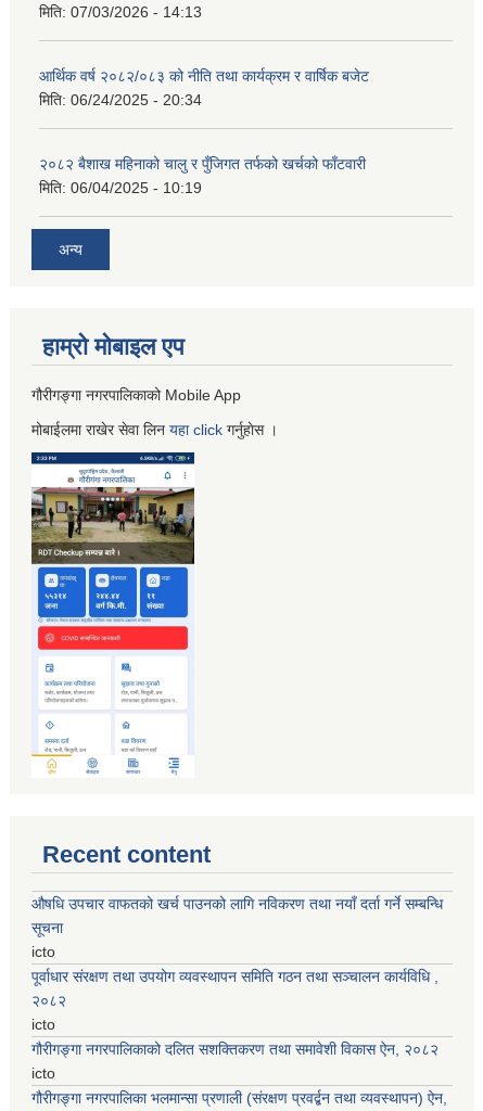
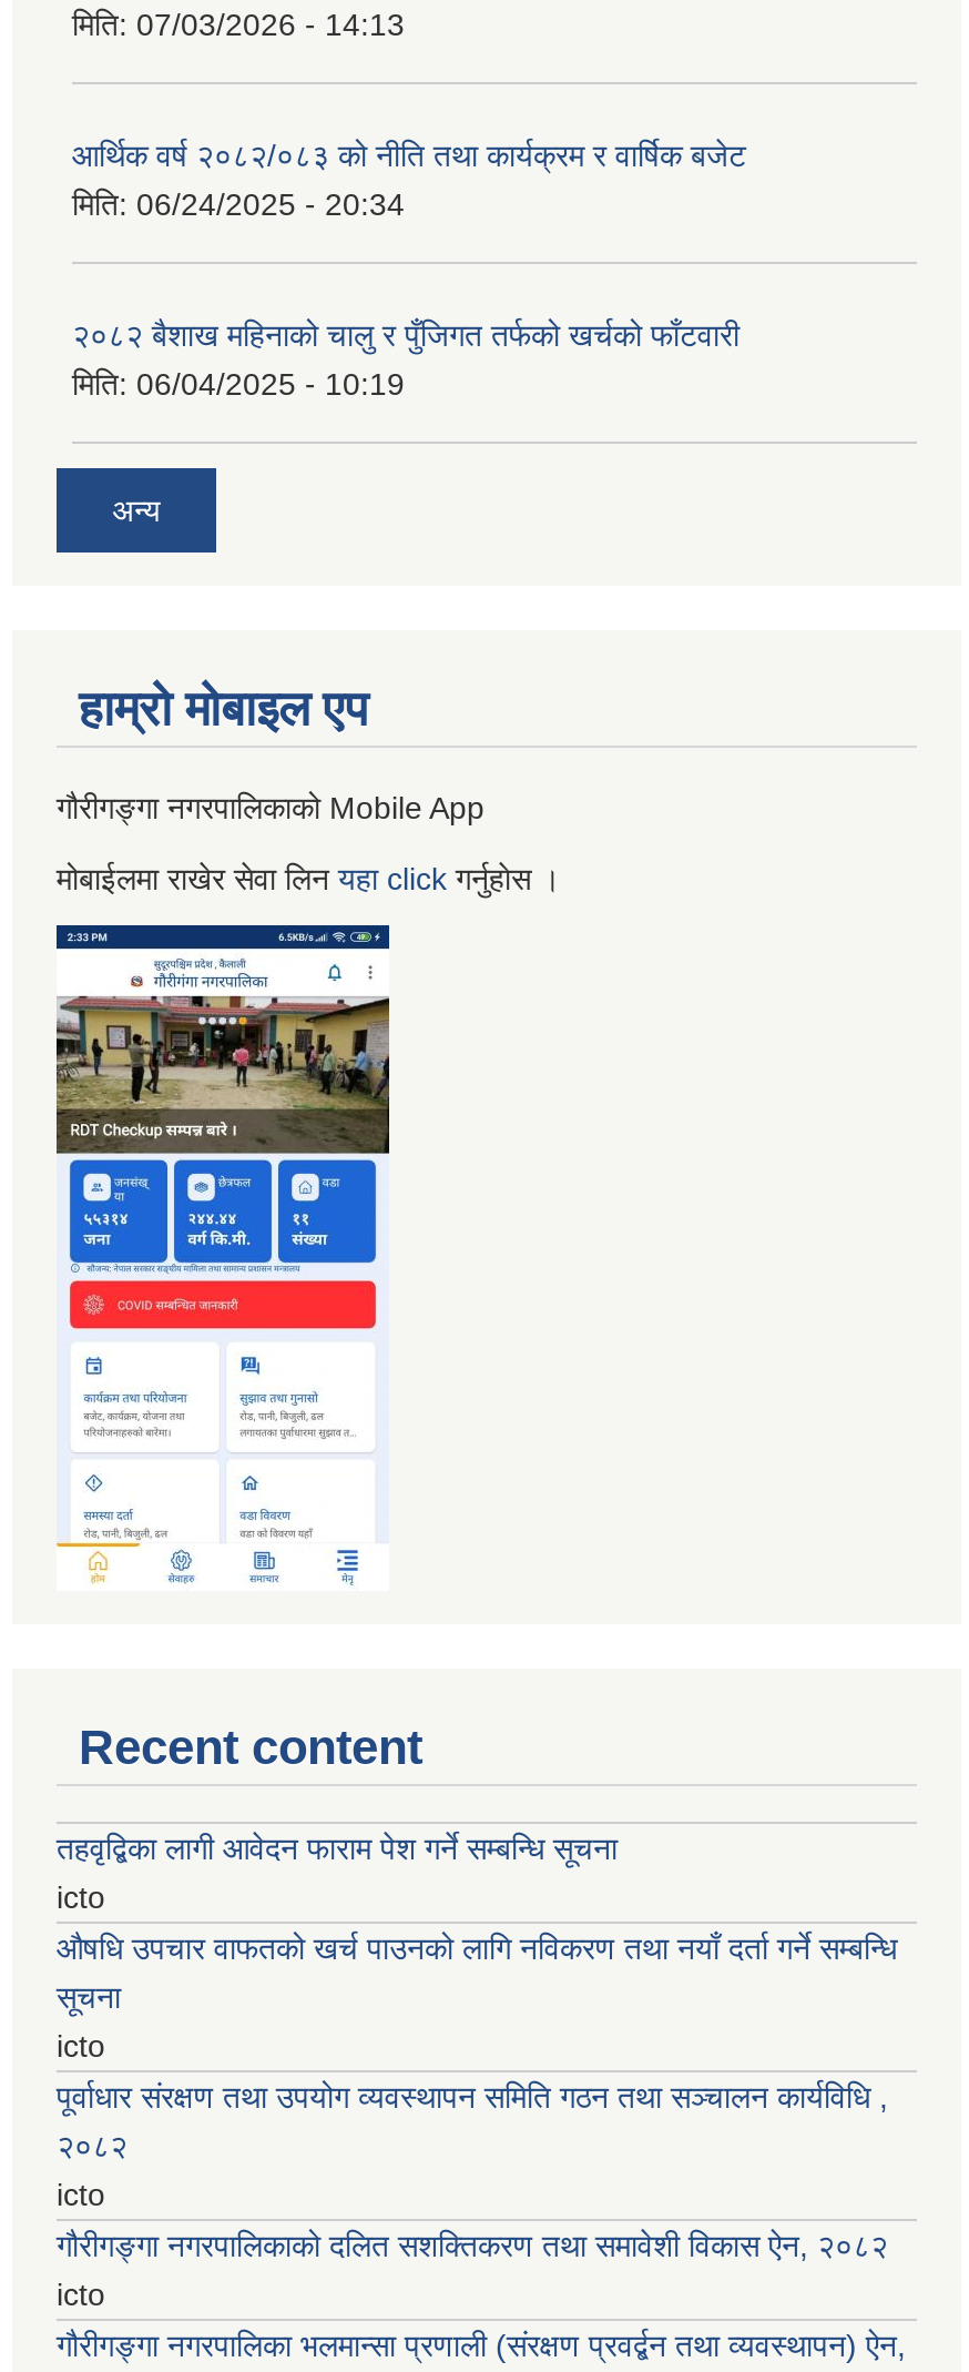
none -> [57,1830,618,1914] तहवृद्बिका लागी आवेदन फाराम पेश गर्ने सम्बन्धि सूचना | icto

